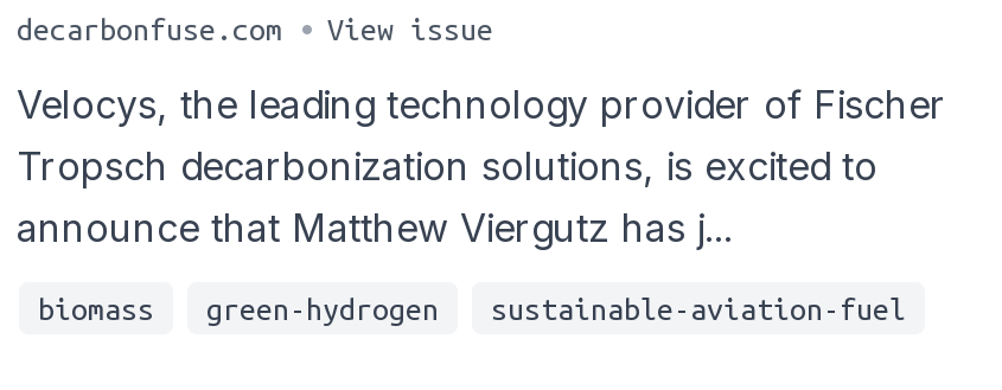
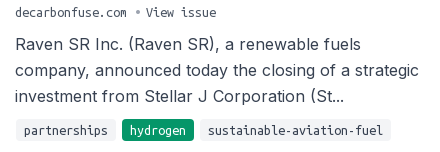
[17,81,946,251] Velocys, the leading technology provider of Fischer | Tropsch decarbonization solutions, is excited to | announce that Matthew Viergutz has j... -> [15,34,419,106] Raven SR Inc. (Raven SR), a renewable fuels | company, announced today the closing of a strategic | investment from Stellar J Corporation (St...
[38,292,439,325] biomass | green-hydrogen -> [24,123,186,137] partnerships | hydrogen

